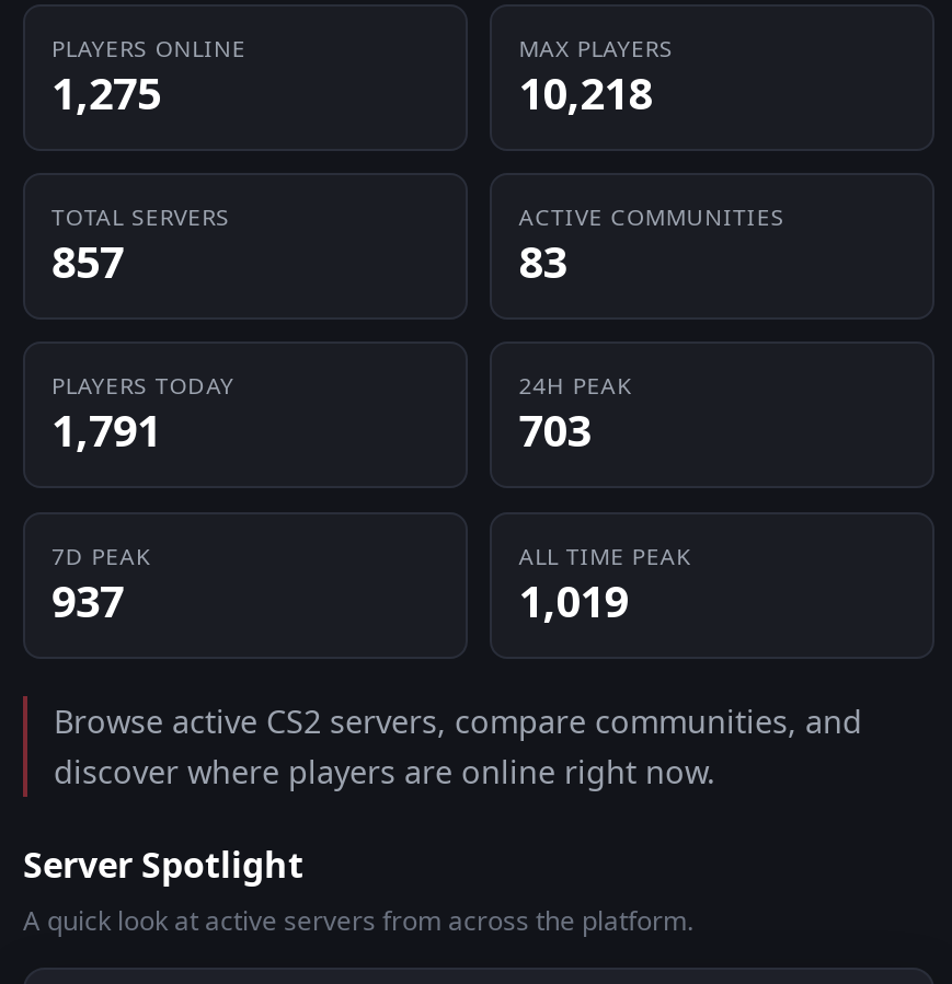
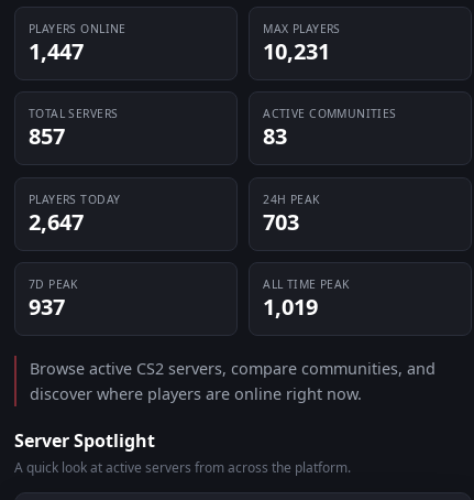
[51,62,161,121] 1,275 -> [29,36,84,66] 1,447
[519,62,652,121] 10,218 -> [263,36,330,66] 10,231
[51,401,161,460] 1,791 -> [29,207,84,237] 2,647

